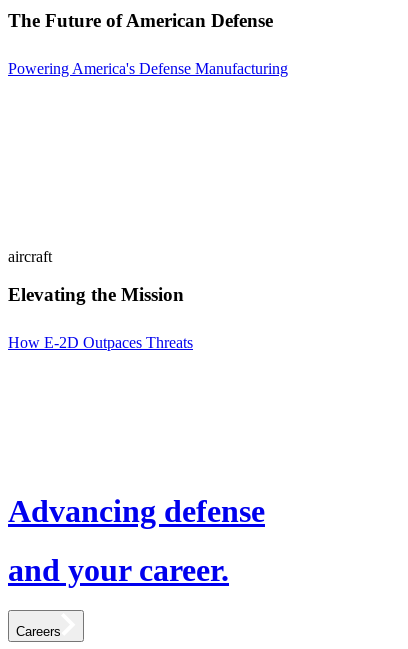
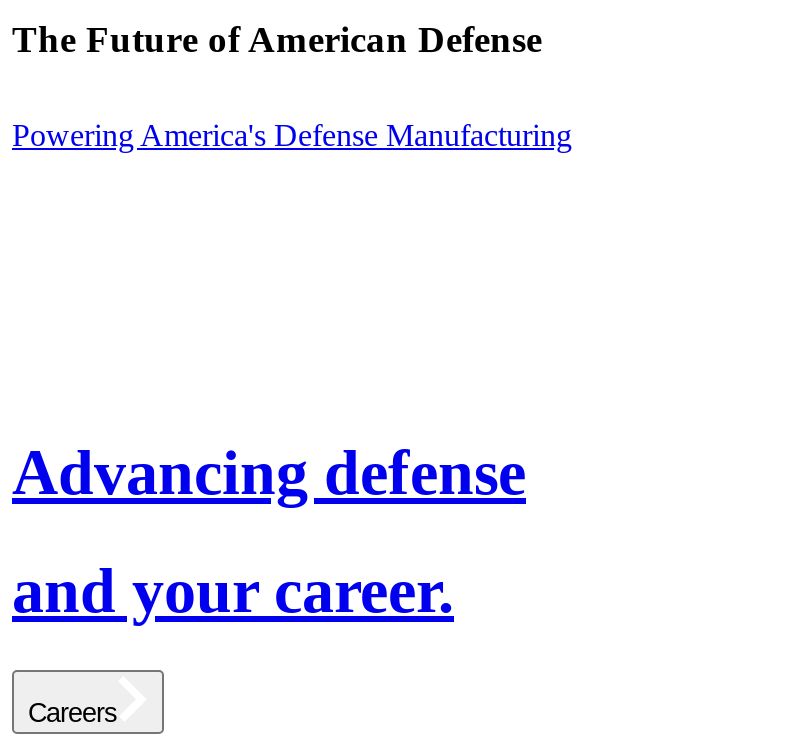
[8,248,193,351] aircraft | Elevating the Mission | How E-2D Outpaces Threats -> none

